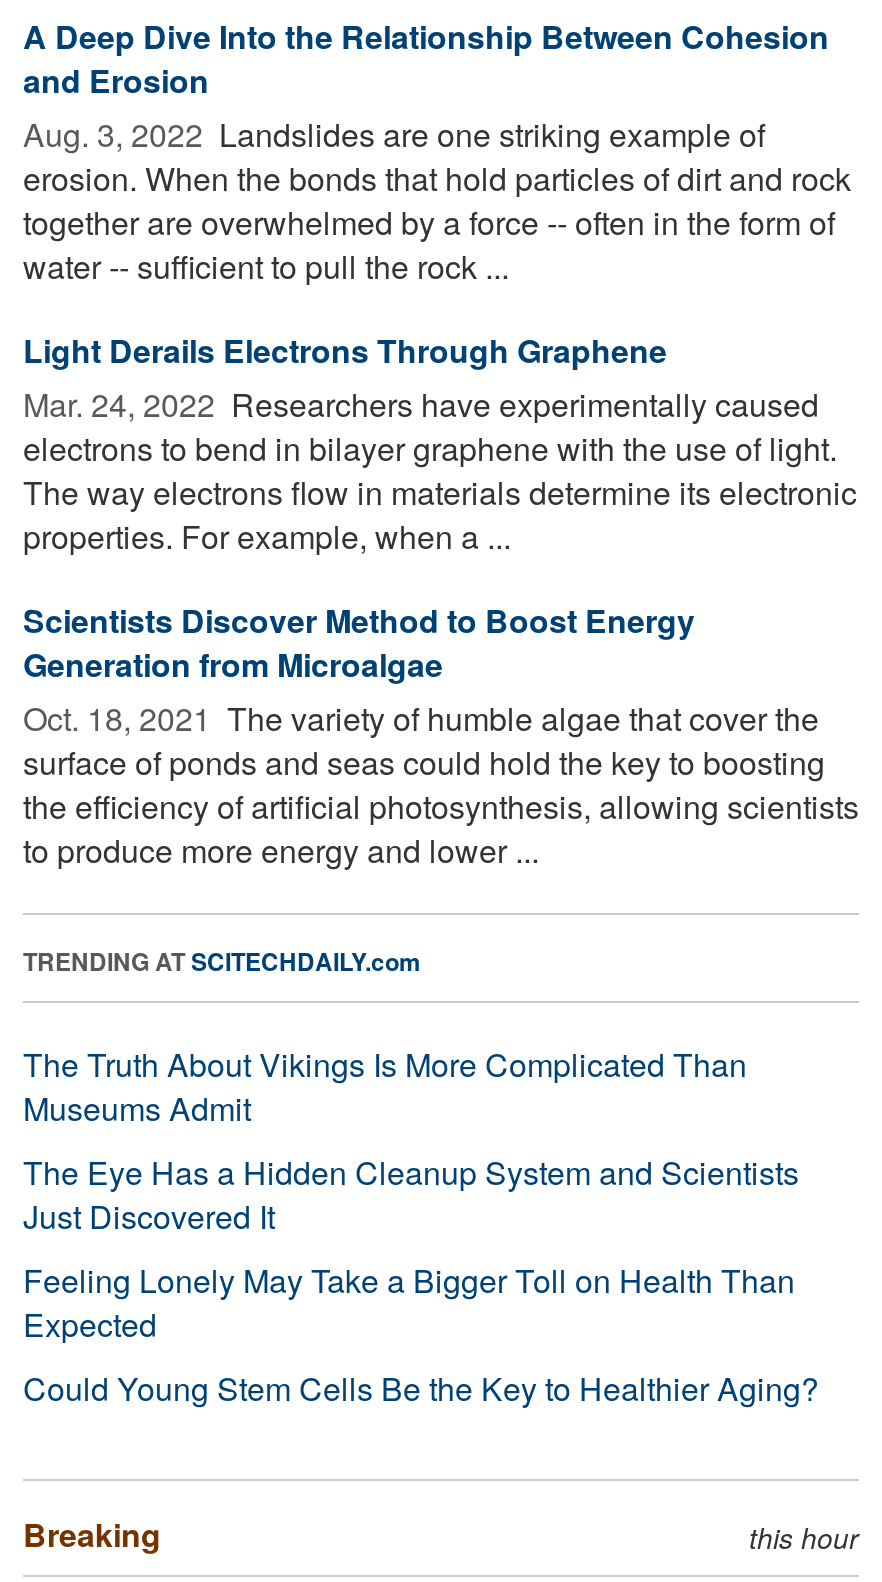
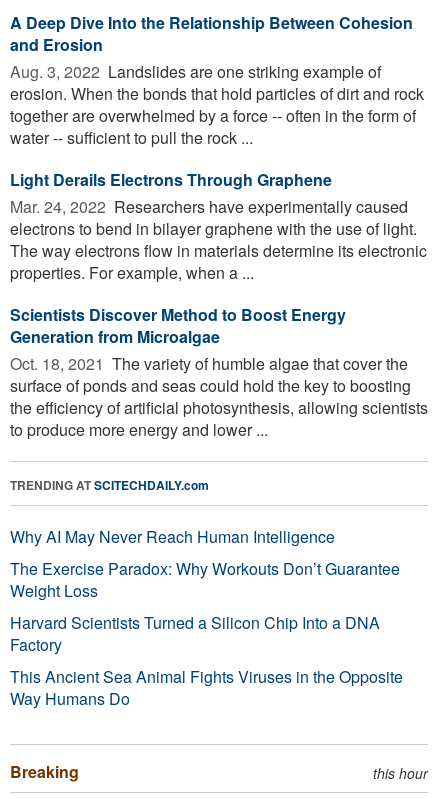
[23,1041,819,1411] The Truth About Vikings Is More Complicated Than | Museums Admit | The Eye Has a Hidden Cleanup System and Scientists | Just Discovered It | Feeling Lonely May Take a Bigger Toll on Health Than | Expected | Could Young Stem Cells Be the Key to Healthier Aging? -> [10,525,403,710] Why AI May Never Reach Human Intelligence | The Exercise Paradox: Why Workouts Don’t Guarantee | Weight Loss | Harvard Scientists Turned a Silicon Chip Into a DNA | Factory | This Ancient Sea Animal Fights Viruses in the Opposite | Way Humans Do

